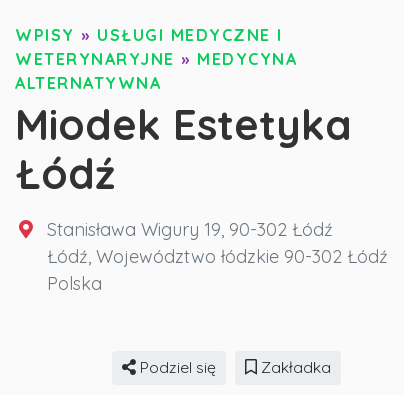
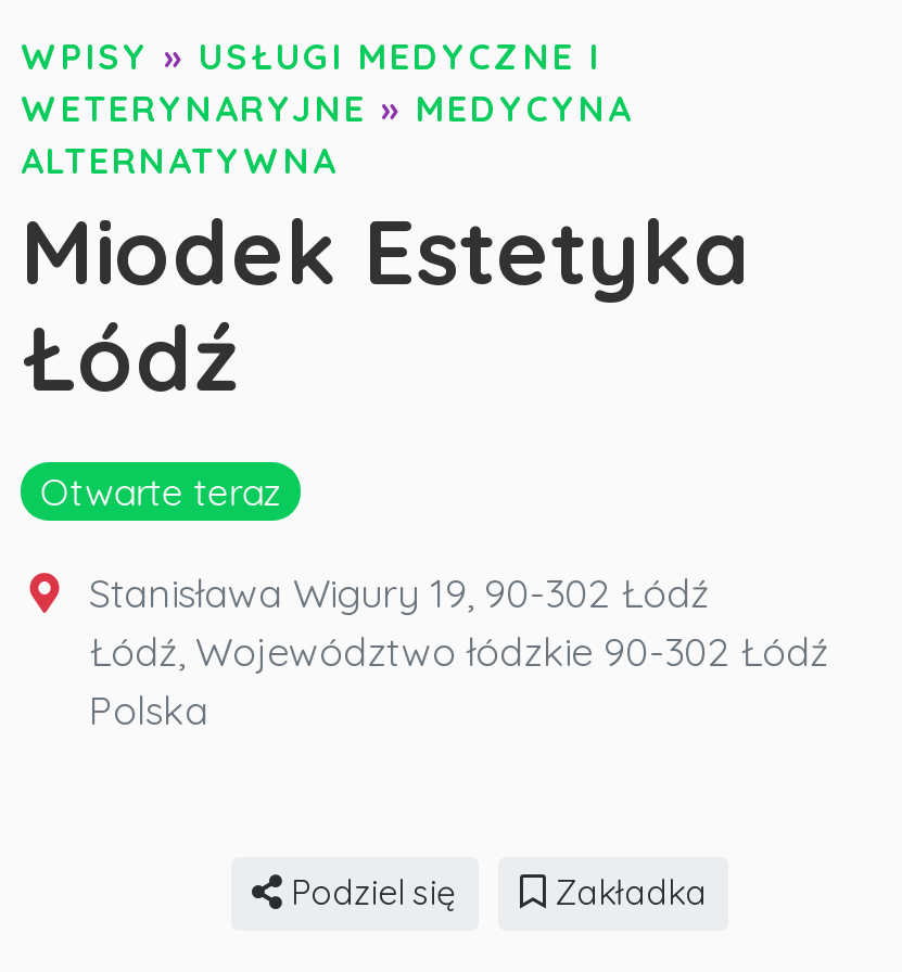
none -> [40,466,281,514] Otwarte teraz

